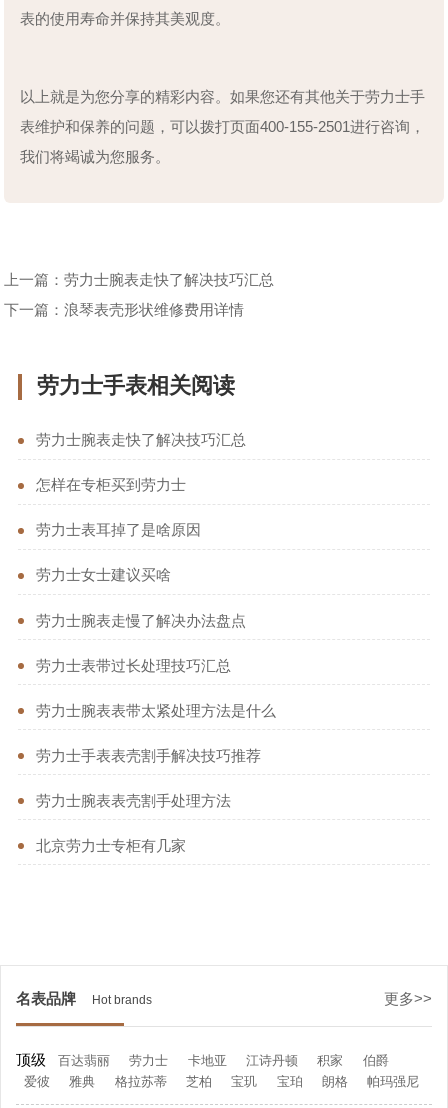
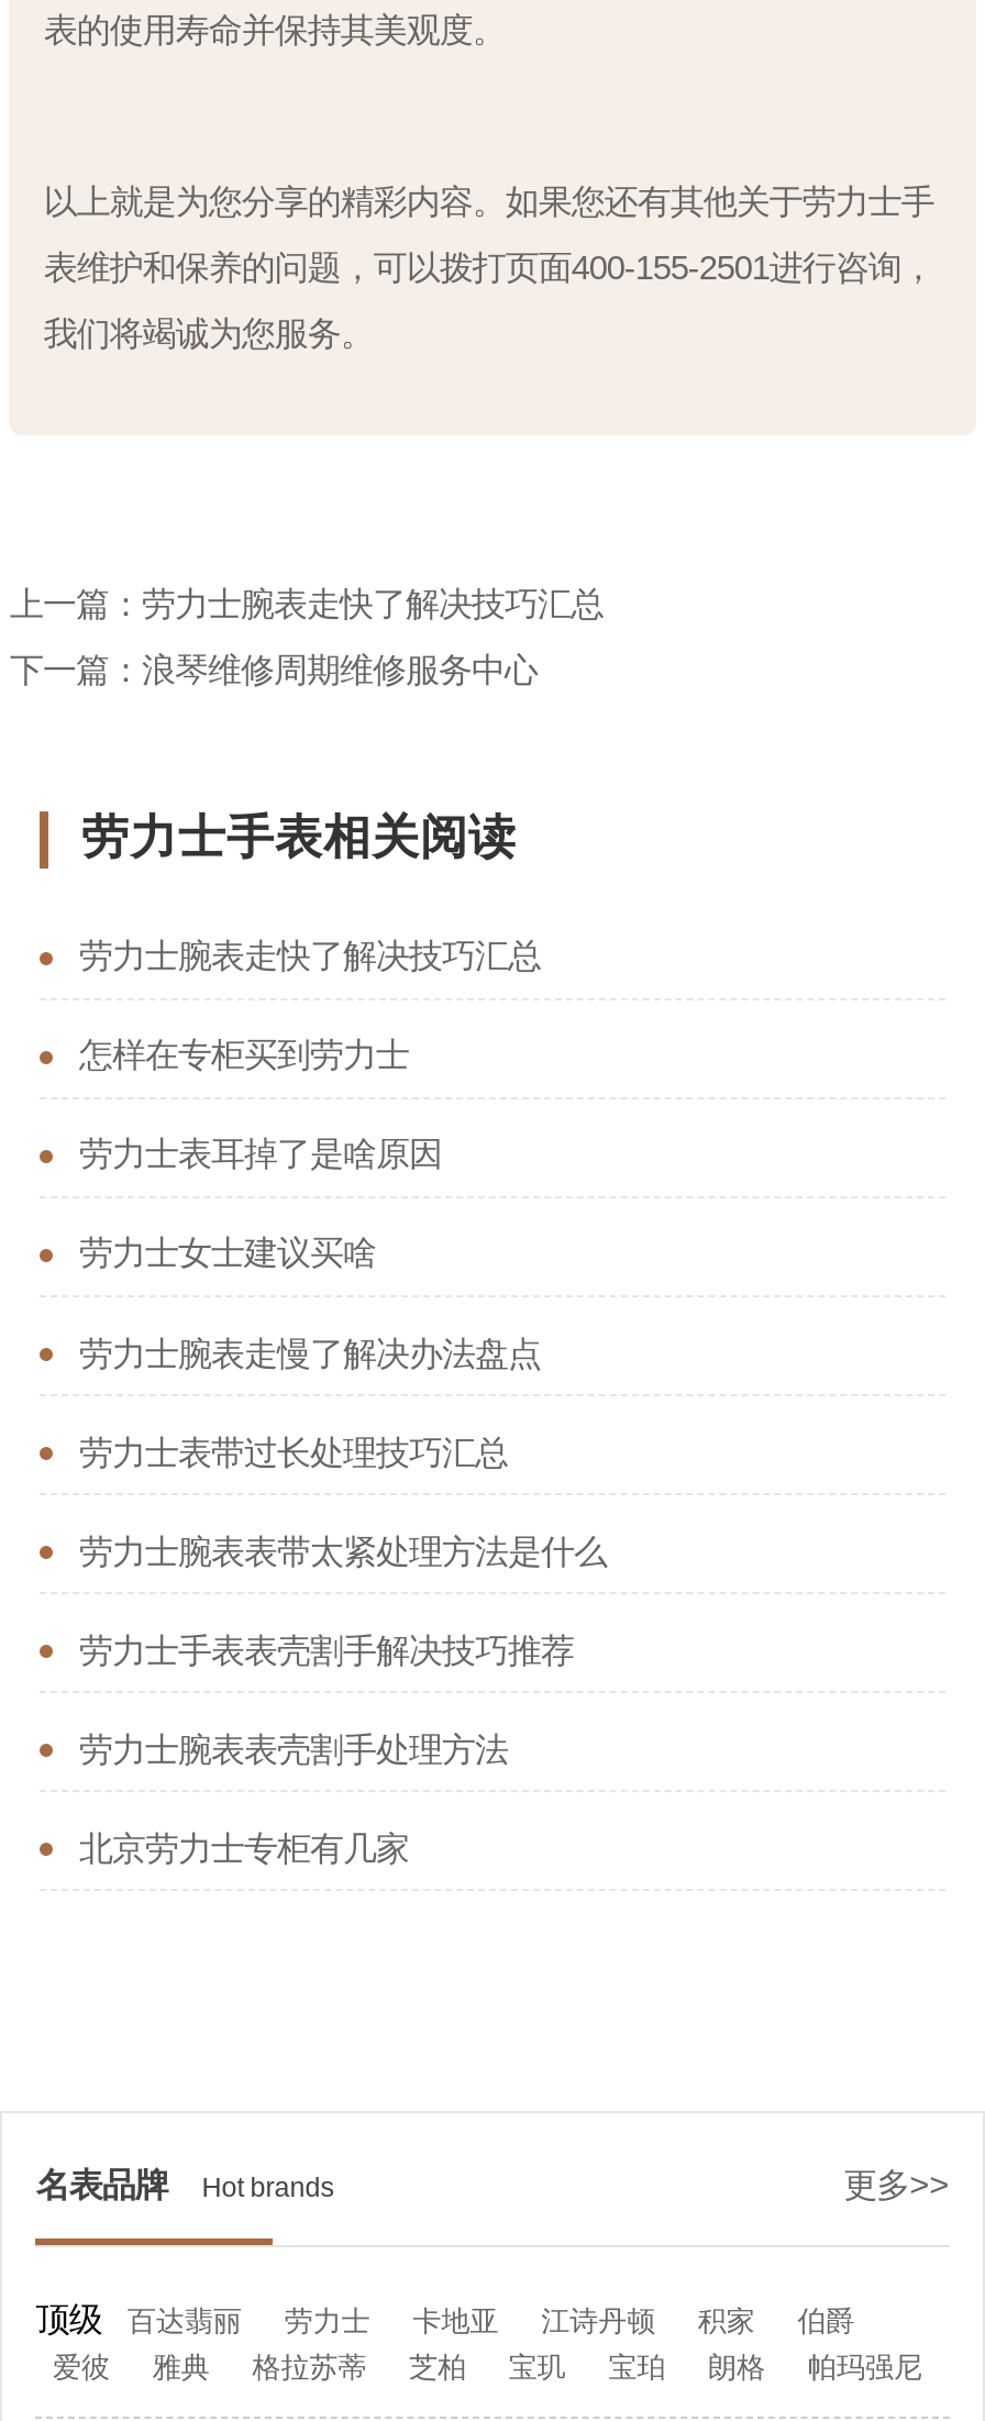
[4,300,244,317] 下一篇：浪琴表壳形状维修费用详情 -> [10,650,538,687] 下一篇：浪琴维修周期维修服务中心

